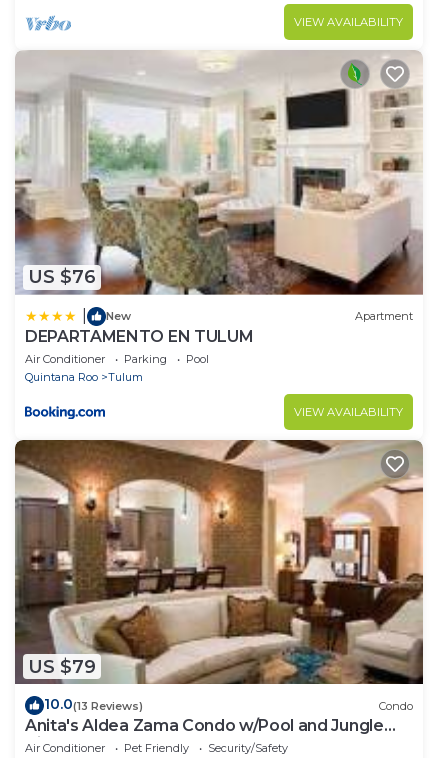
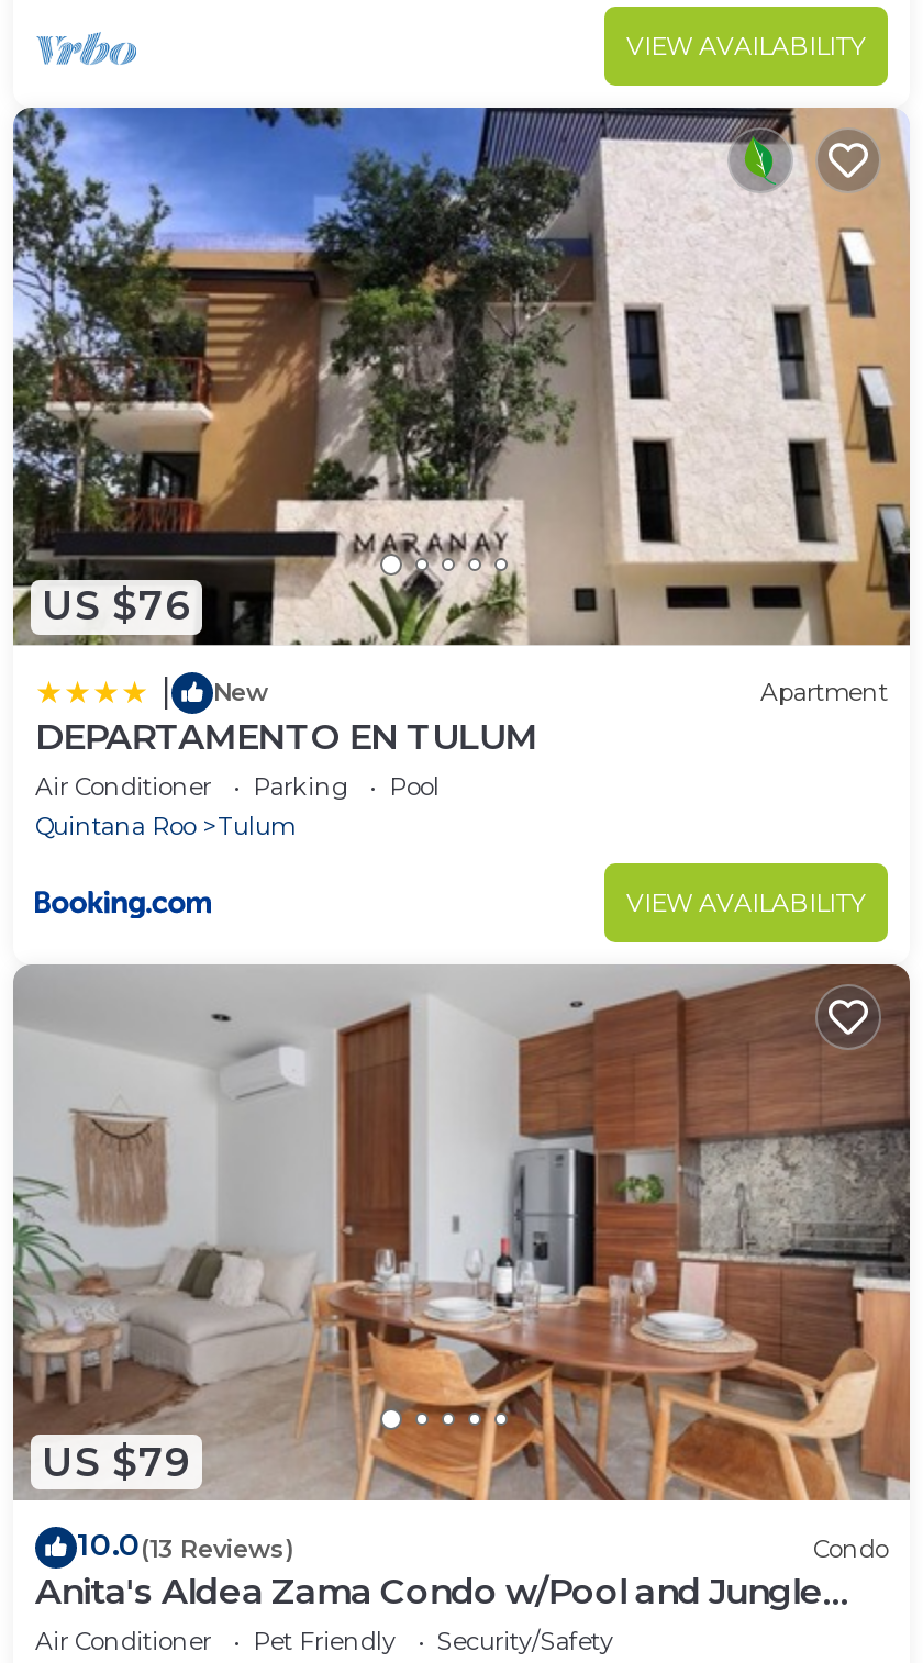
[14,50,423,295] [image] -> [11,105,910,646] [image]
[15,439,424,685] [image] -> [13,964,912,1503] [image]

